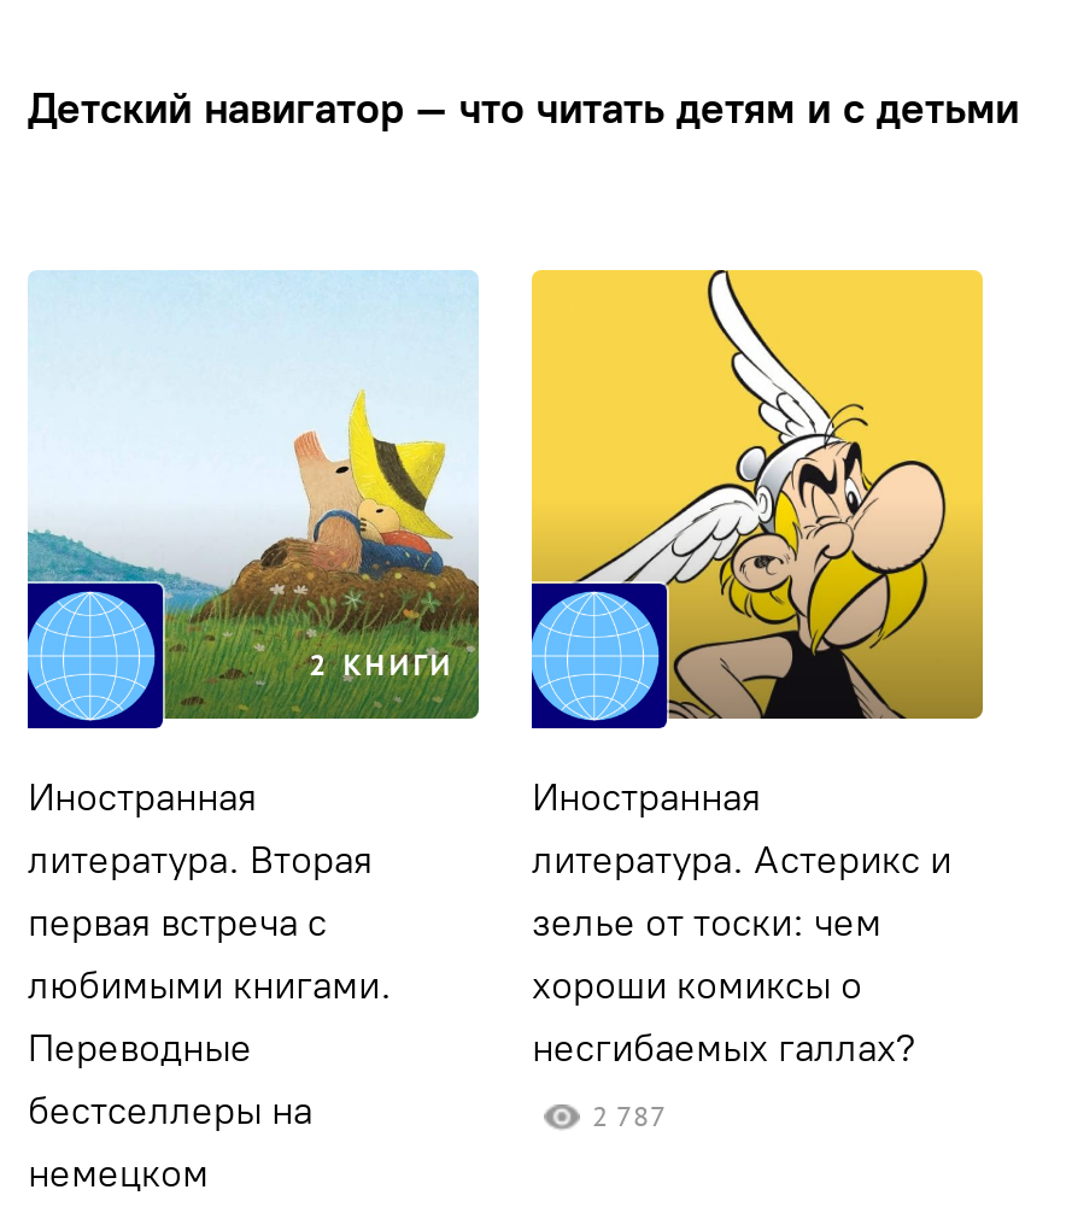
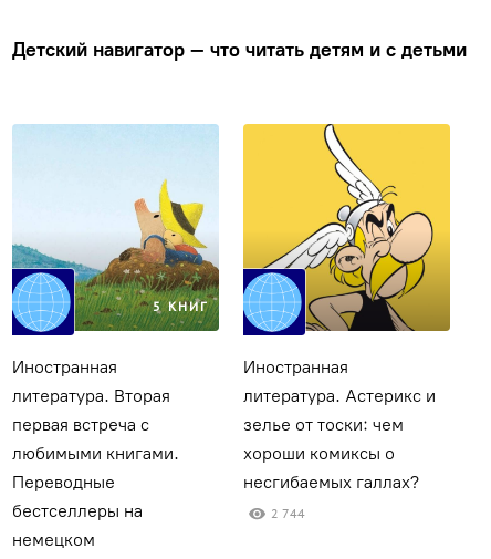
[309,649,454,683] 2 КНИГИ -> [152,299,207,314] 5 КНИГ
[592,1100,667,1134] 2 787 -> [271,506,305,521] 2 744

